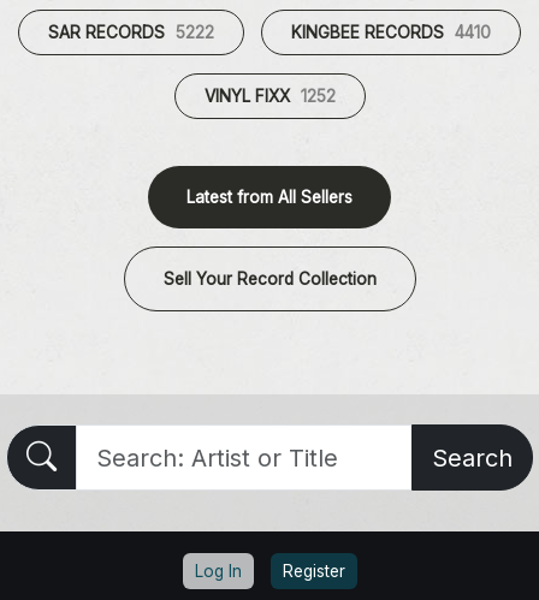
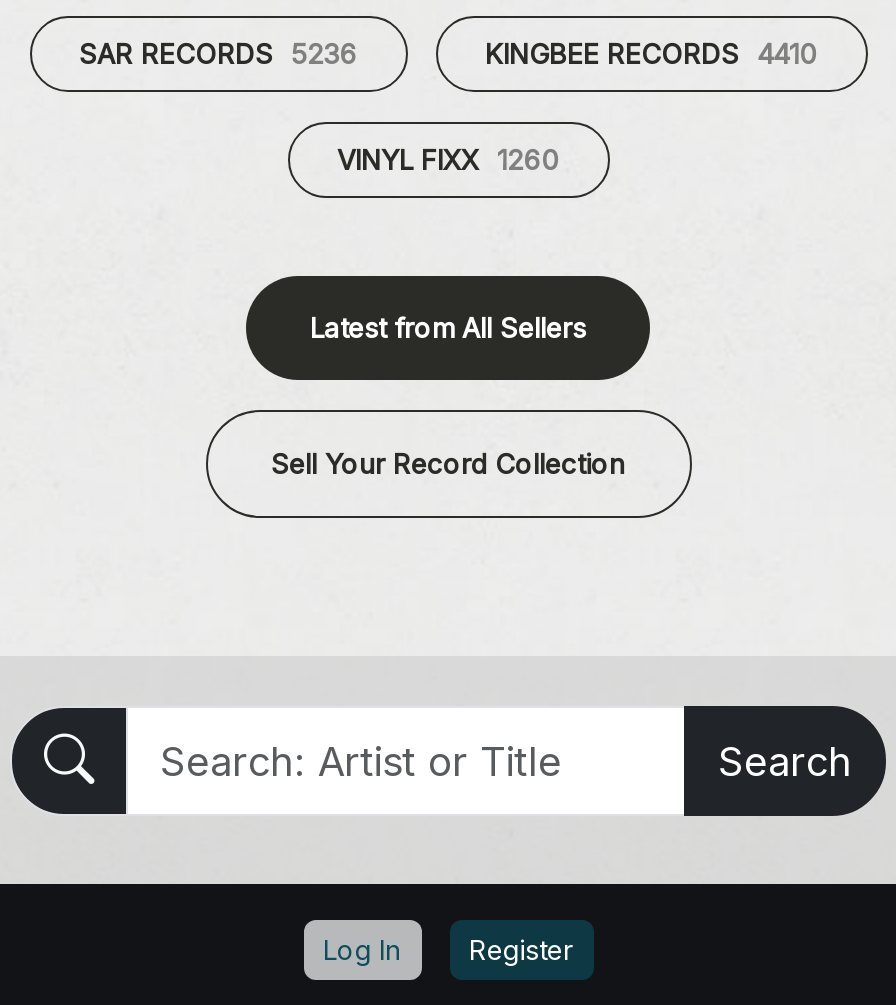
[48,23,214,42] SAR RECORDS 5222 -> [79,38,357,70] SAR RECORDS 5236
[204,87,335,106] VINYL FIXX 1252 -> [337,144,559,176] VINYL FIXX 1260

